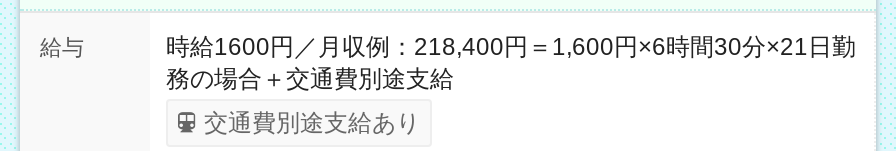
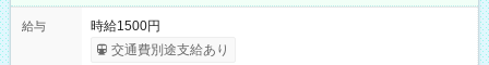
[166,33,856,93] 時給1600円／月収例：218,400円＝1,600円×6時間30分×21日勤 | 務の場合＋交通費別途支給 -> [91,18,160,34] 時給1500円

